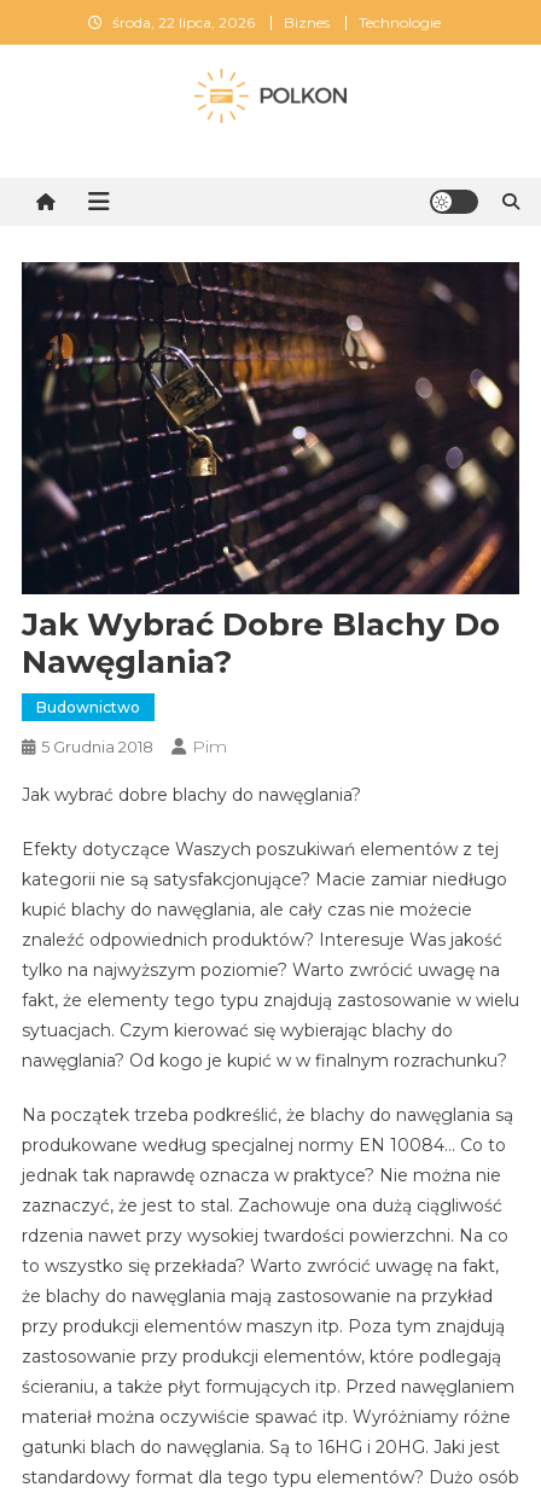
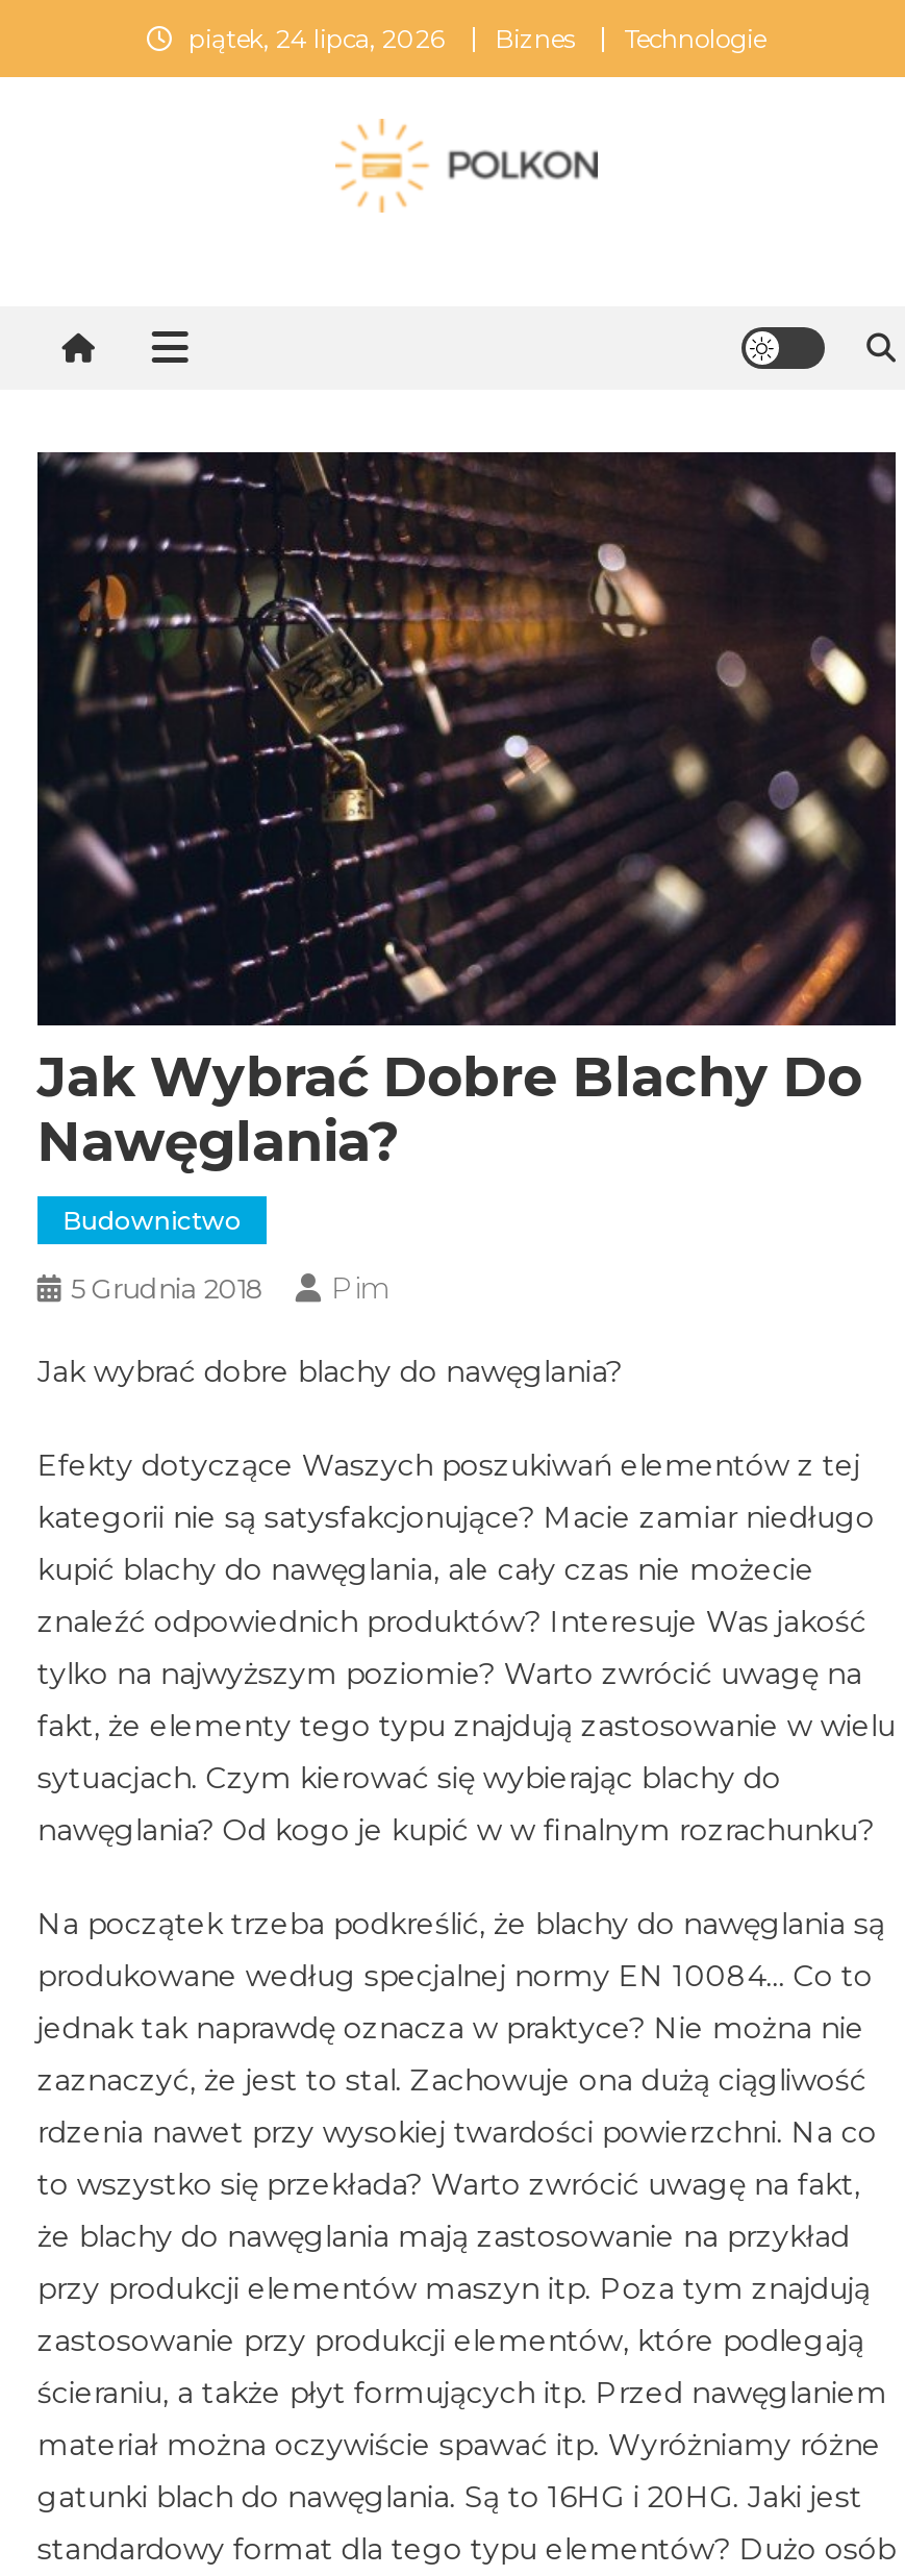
[112,13,441,31] środa, 22 lipca, 2026 Biznes Technologie -> [188,23,765,54] piątek, 24 lipca, 2026 Biznes Technologie

